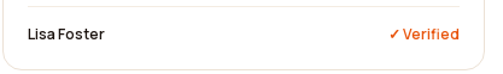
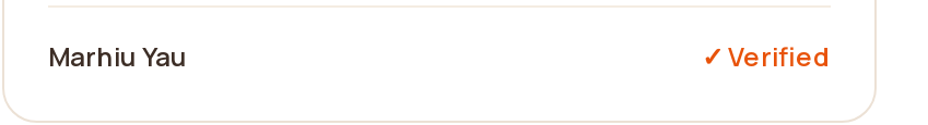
[28,24,105,44] Lisa Foster -> [48,38,188,75] Marhiu Yau

